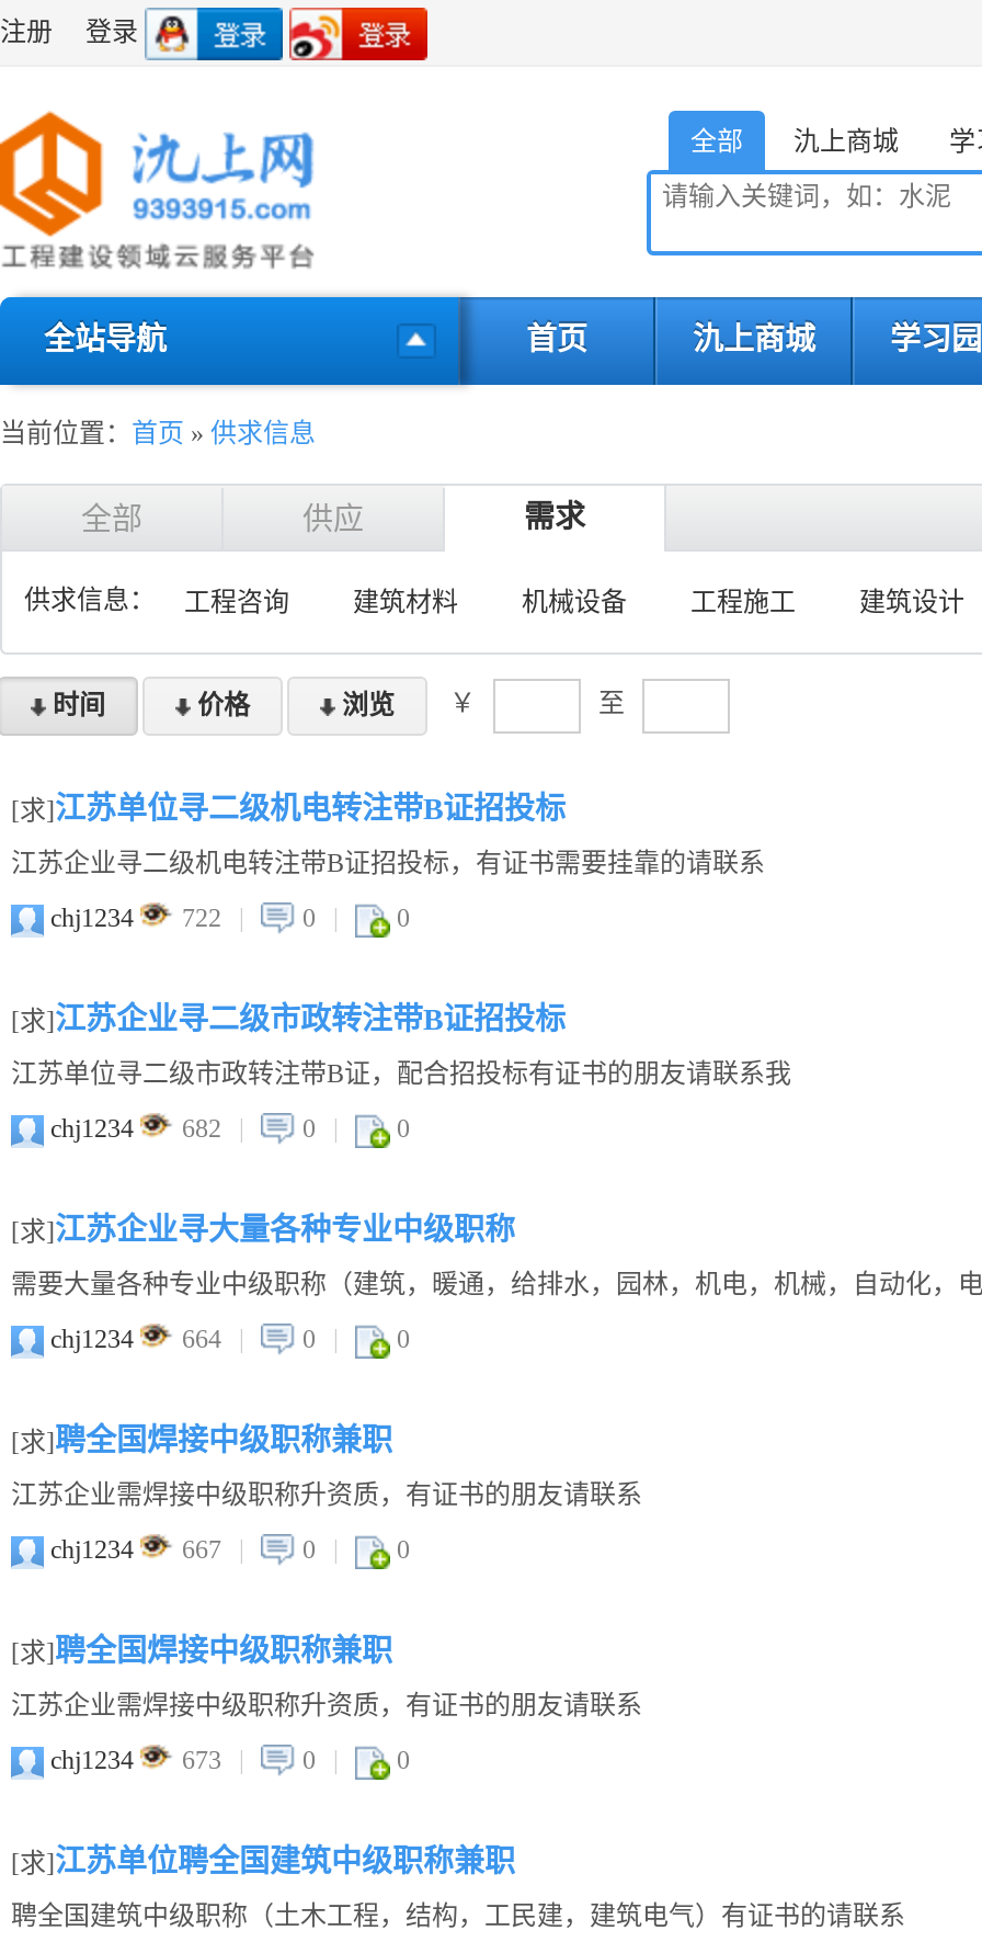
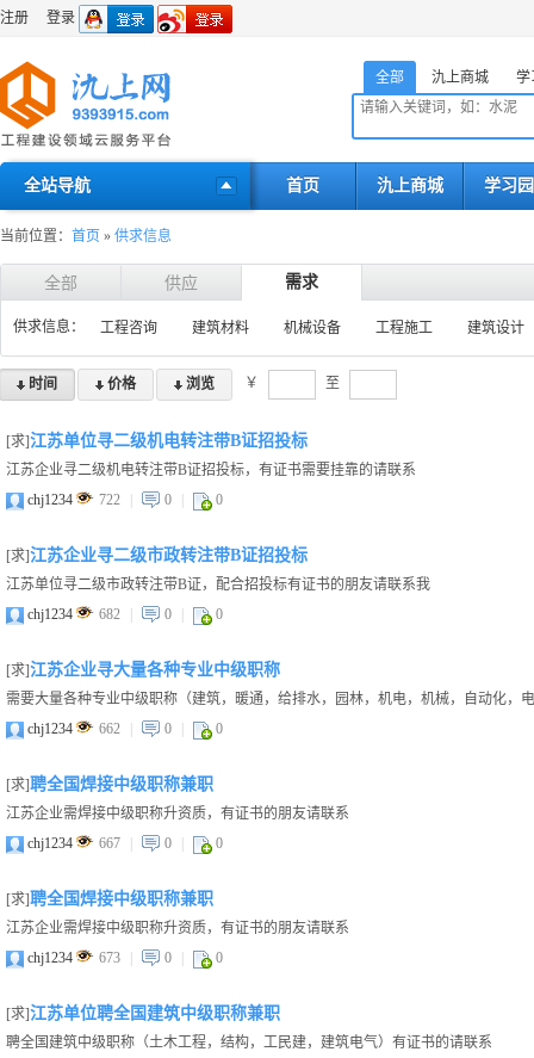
[50,1323,228,1354] chj1234 664 -> [27,720,124,737] chj1234 662

